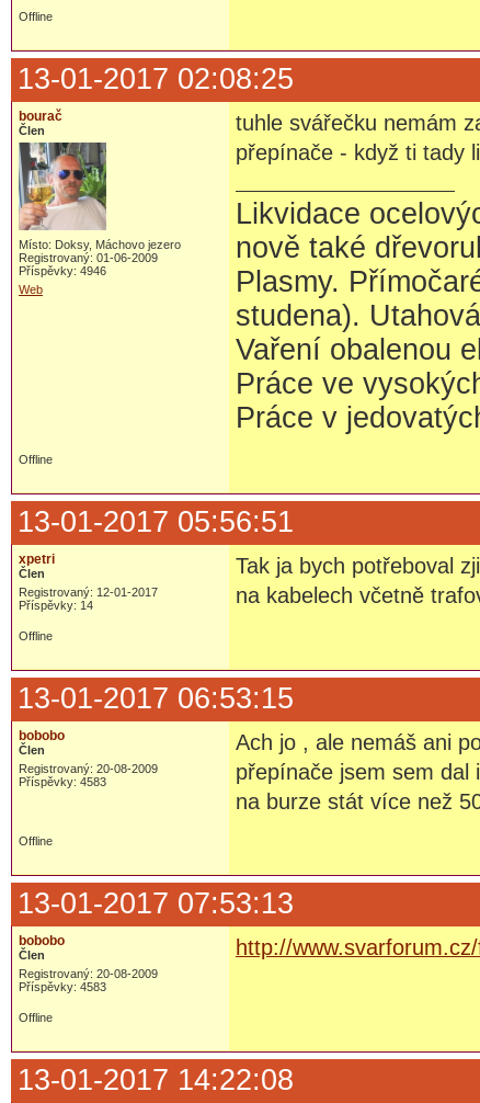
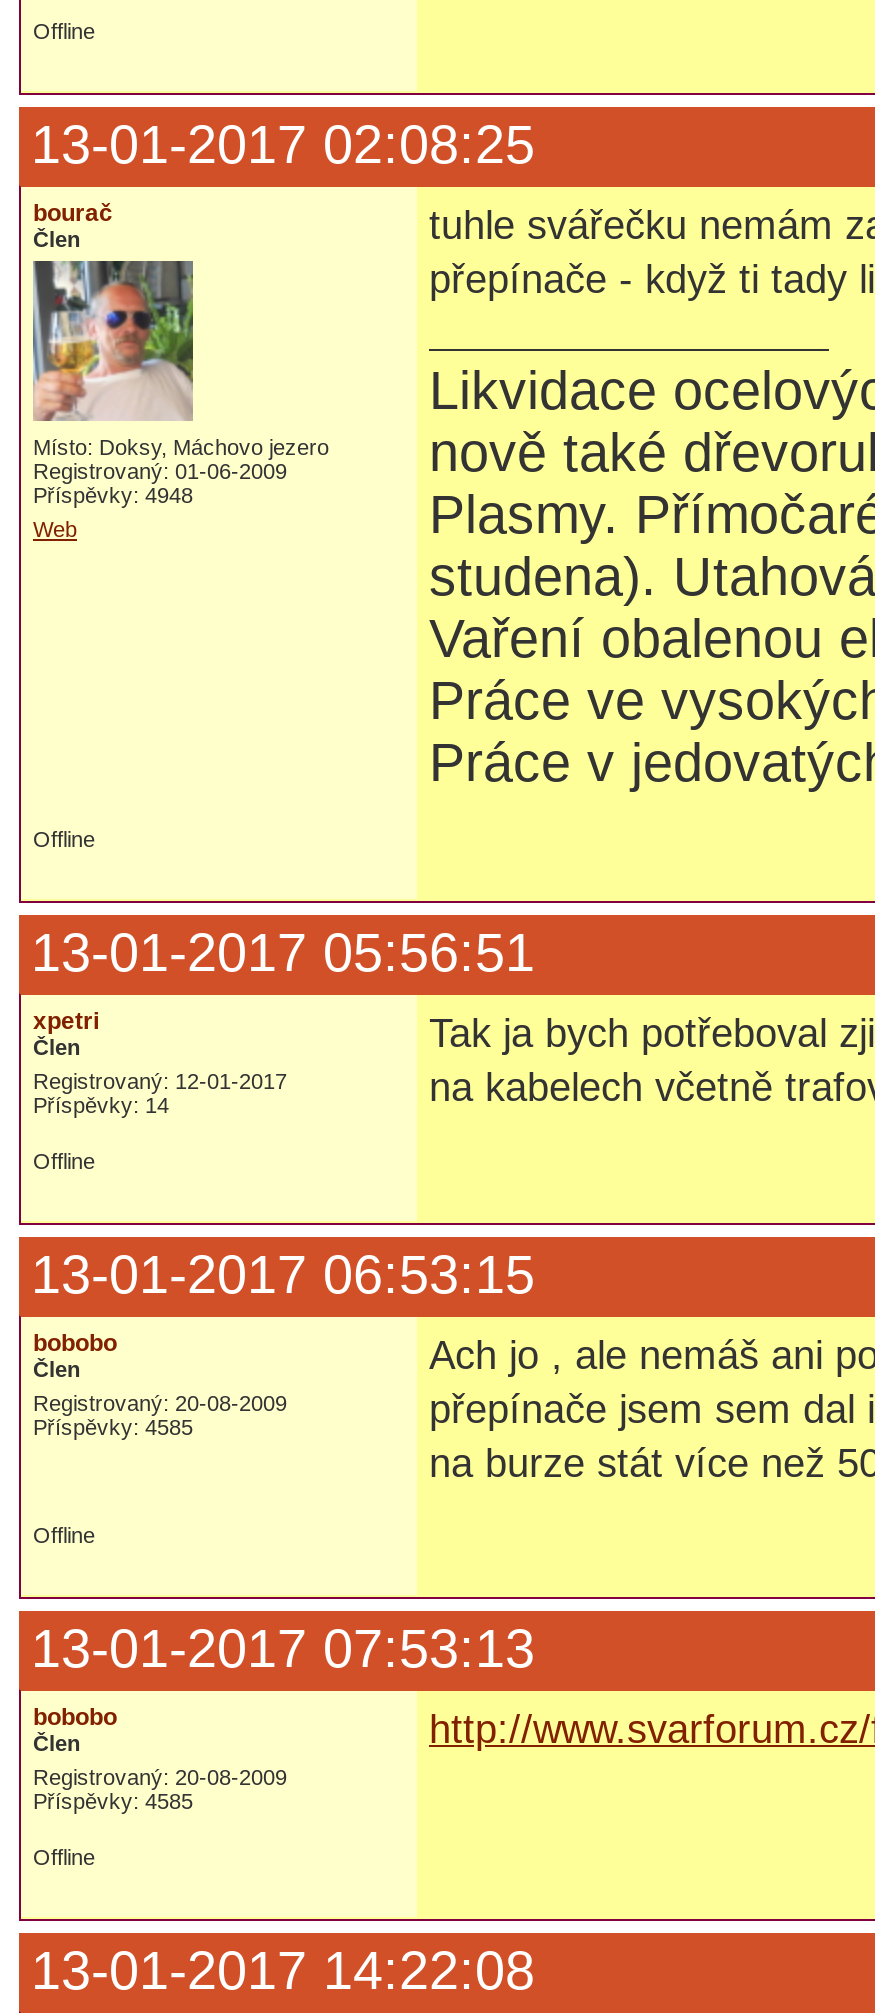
[19,264,106,277] Příspěvky: 4946 -> [33,483,193,507] Příspěvky: 4948
[19,775,106,788] Příspěvky: 4583 -> [33,1415,193,1439] Příspěvky: 4585
[19,980,106,993] Příspěvky: 4583 -> [33,1789,193,1813] Příspěvky: 4585

